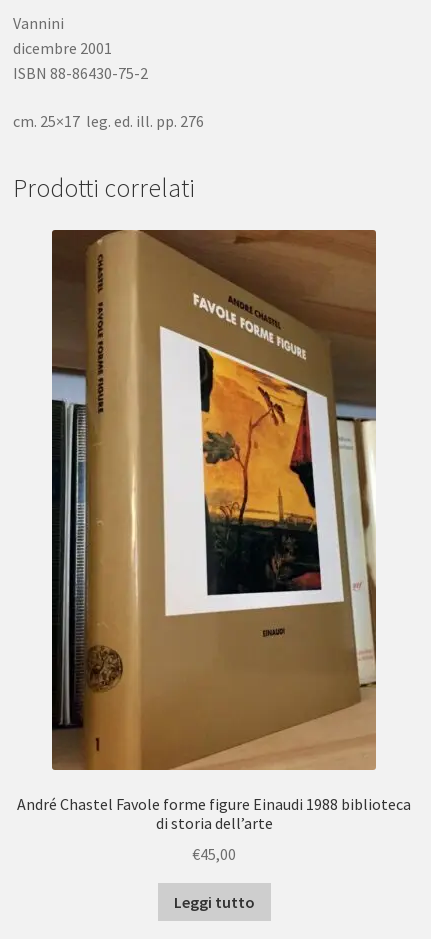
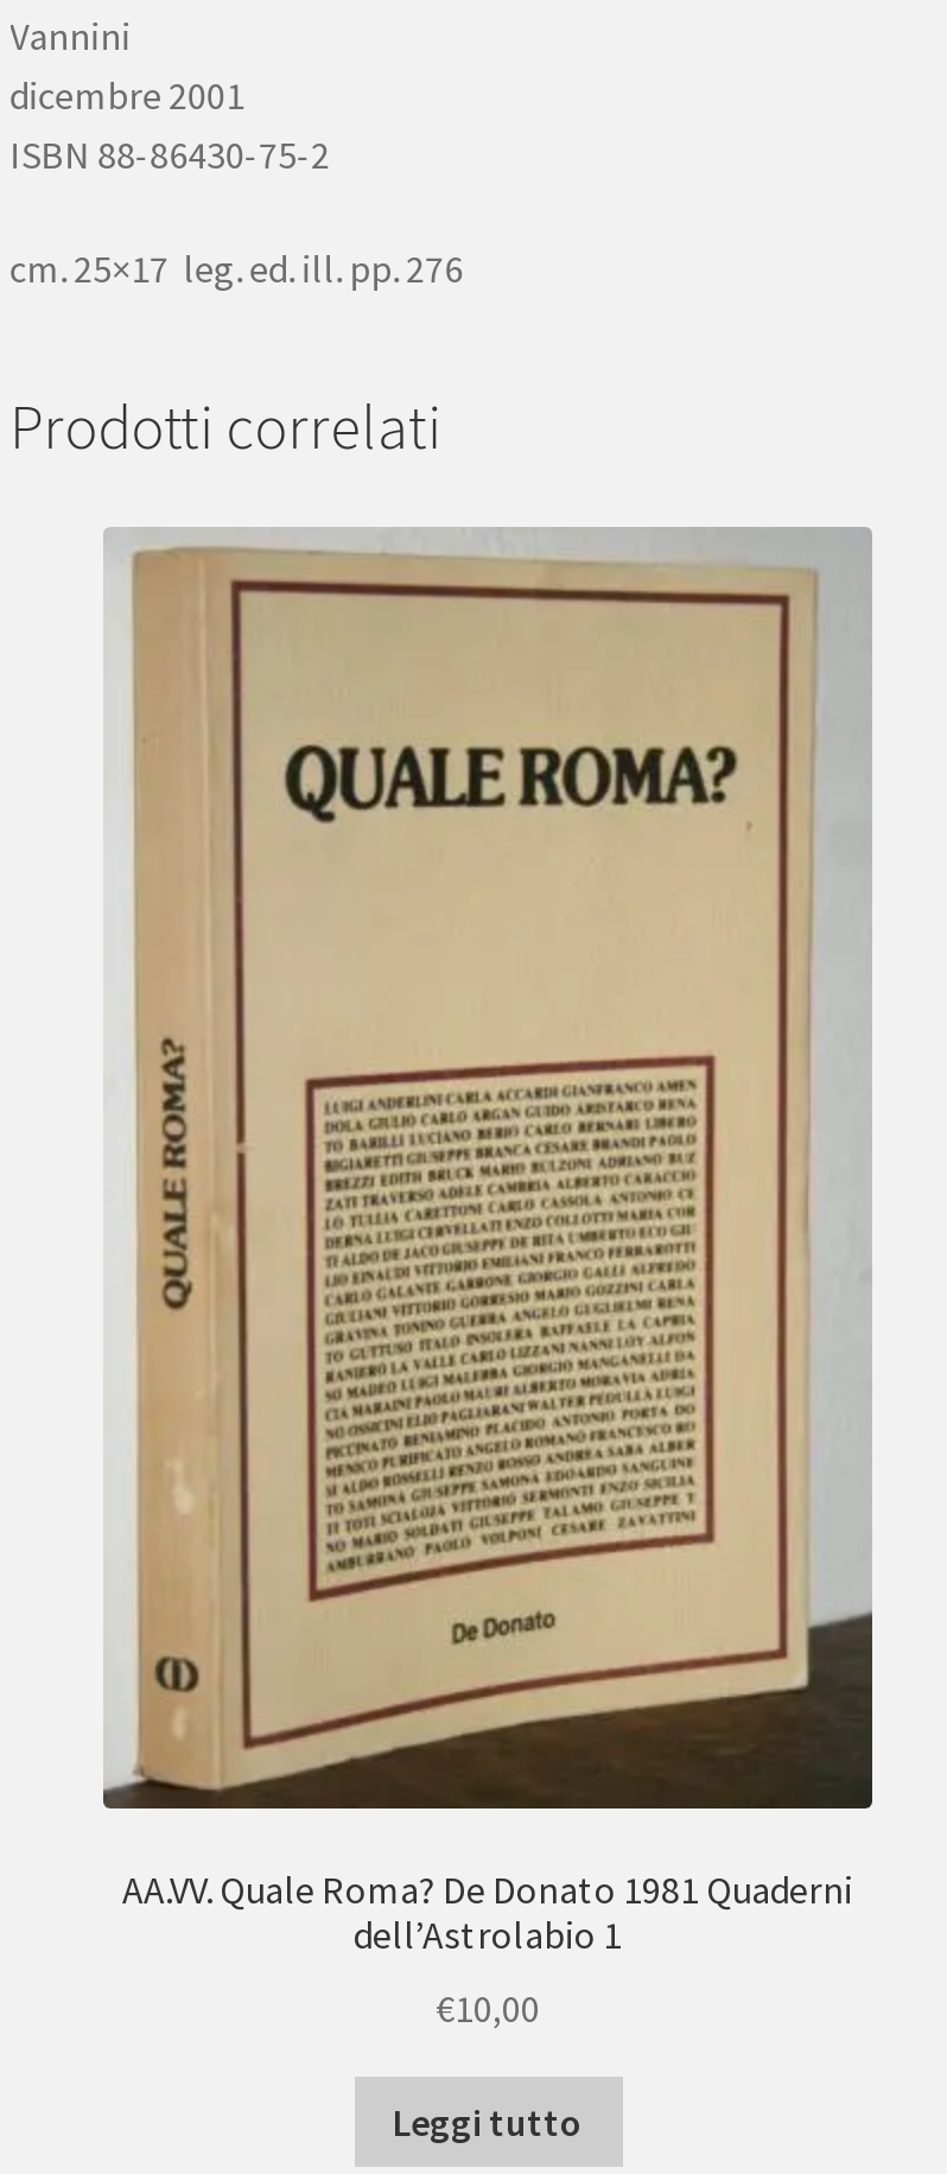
[17,229,411,833] [image] | André Chastel Favole forme figure Einaudi 1988 biblioteca | di storia dell’arte -> [103,527,875,1959] [image] | AA.VV. Quale Roma? De Donato 1981 Quaderni | dell’Astrolabio 1
[192,844,236,864] €45,00 -> [436,1984,540,2032] €10,00

